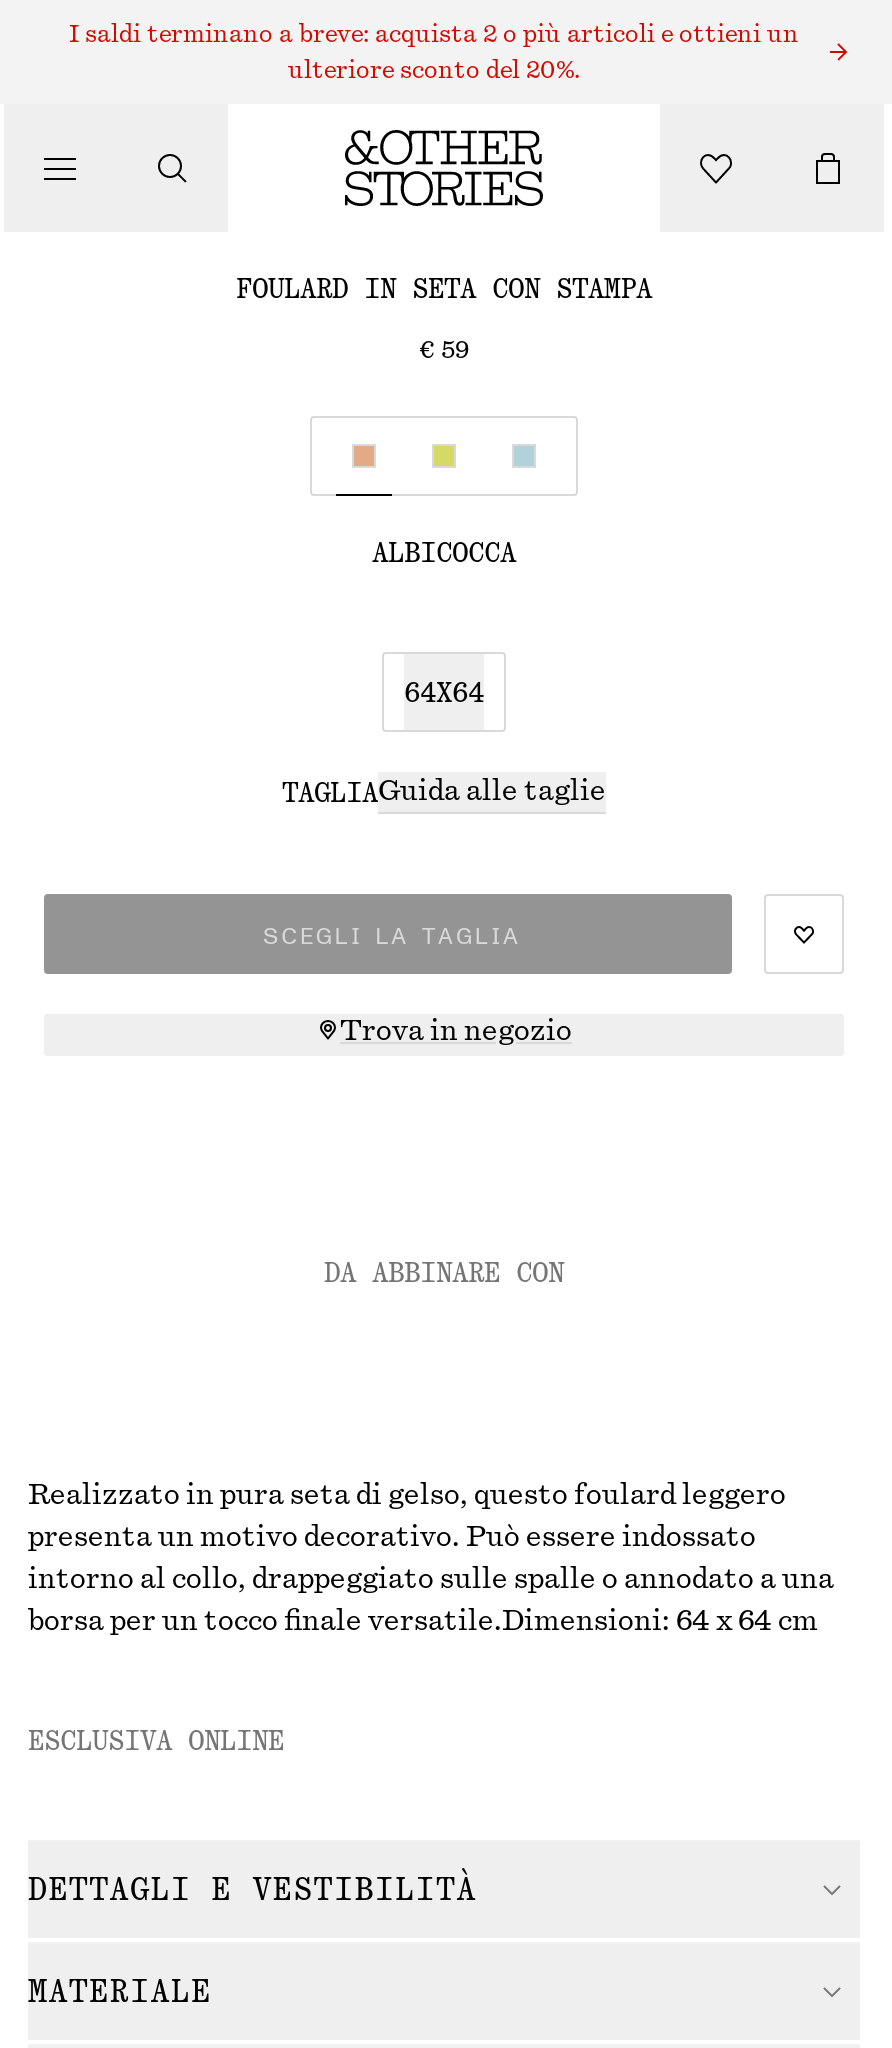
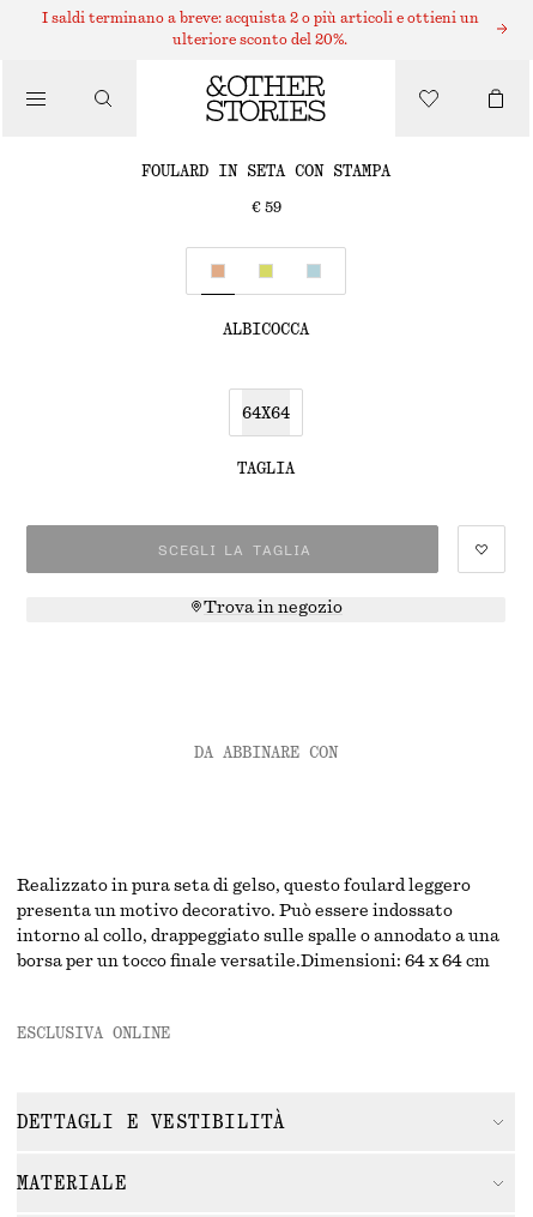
[282,778,606,807] TAGLIAGuida alle taglie -> [237,460,295,477] TAGLIA

